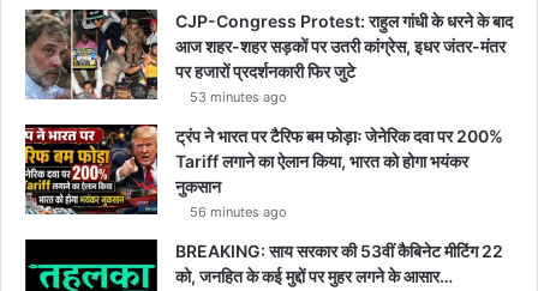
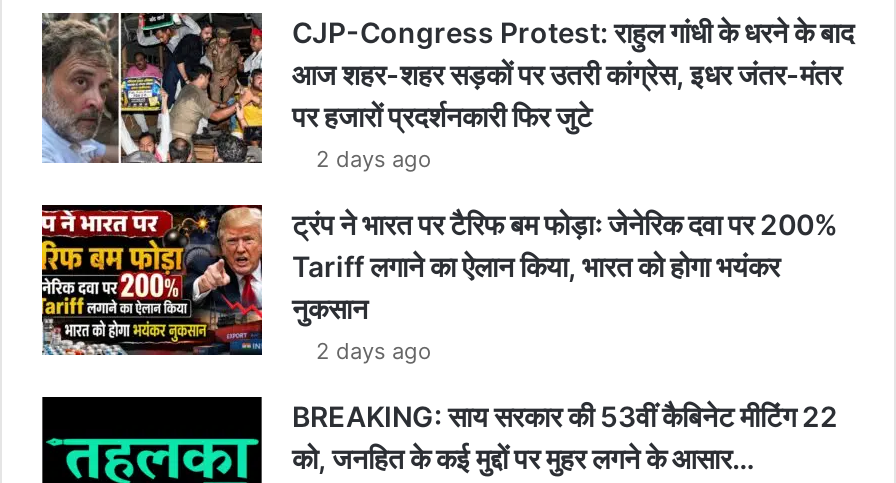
[190,89,287,106] 53 minutes ago -> [316,146,432,174] 2 days ago
[190,204,287,221] 56 minutes ago -> [316,338,432,366] 2 days ago

